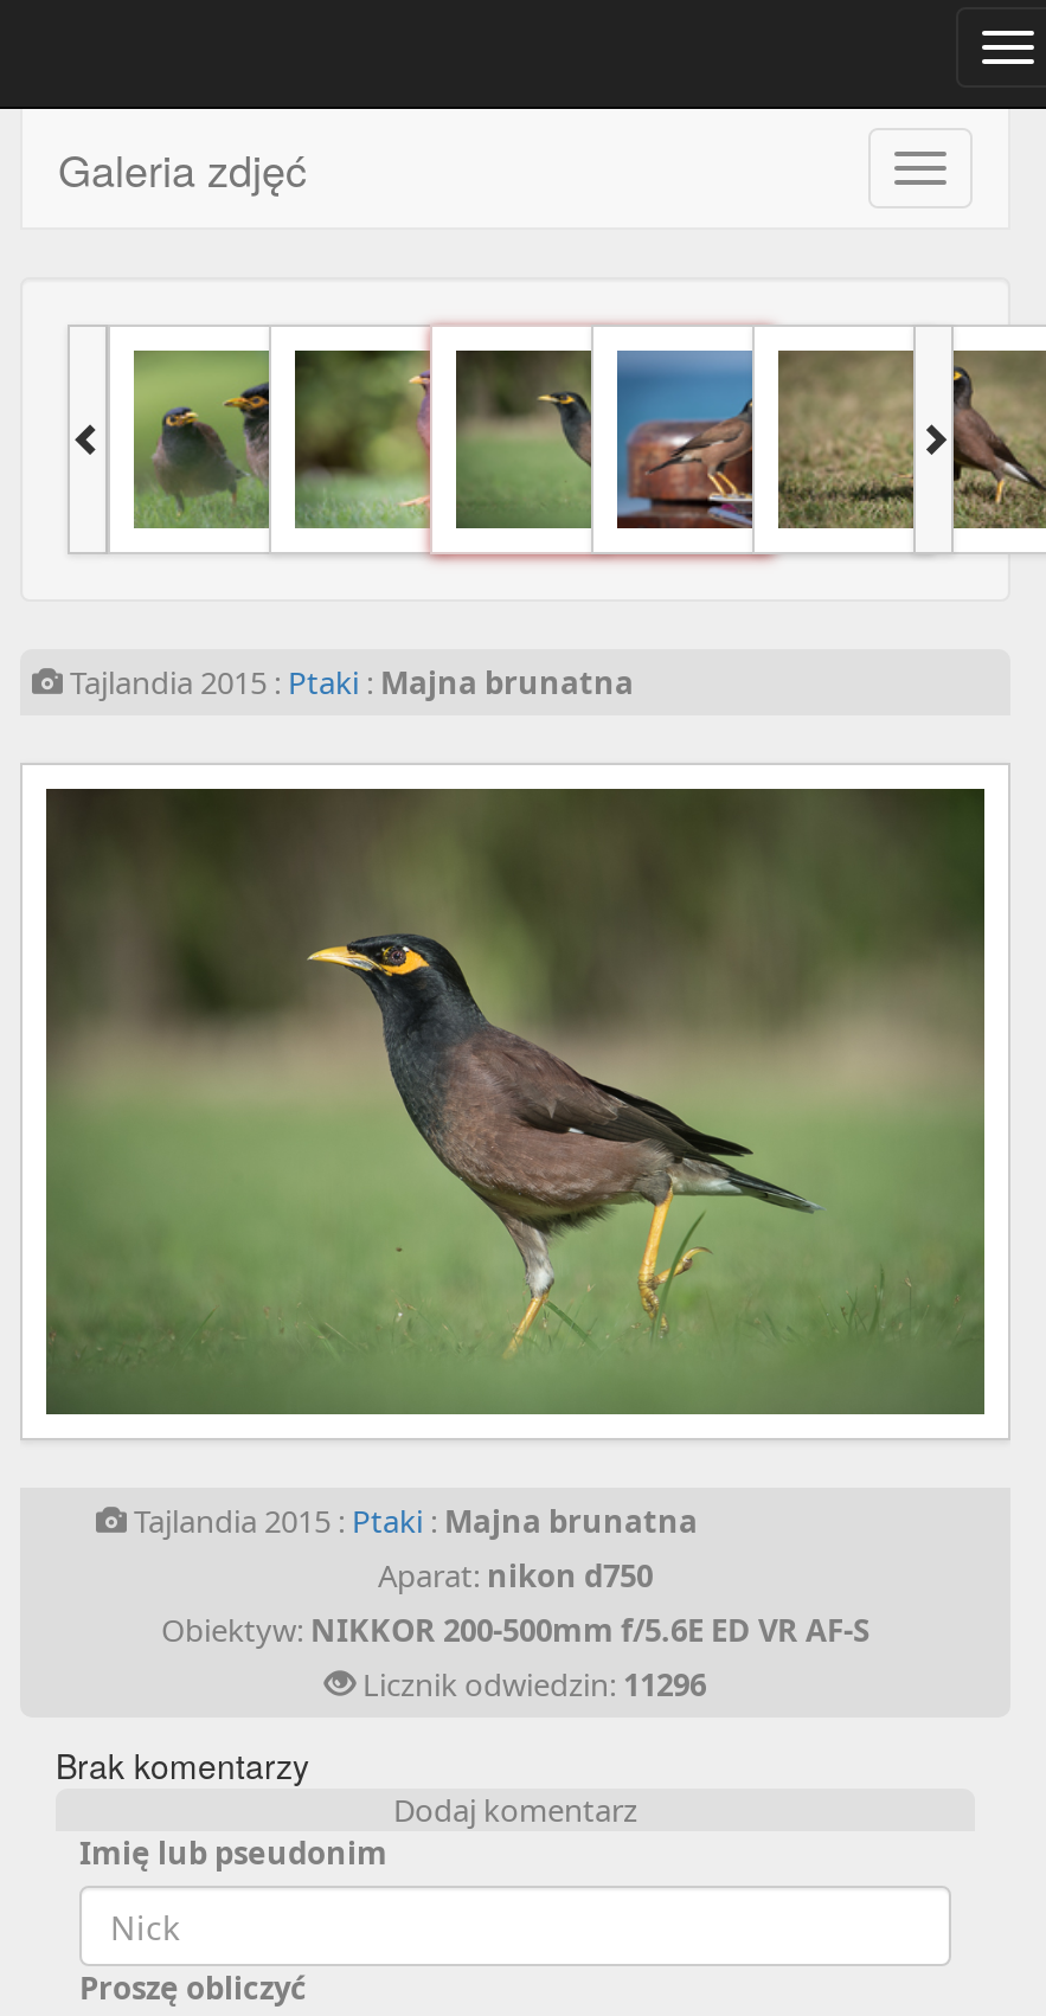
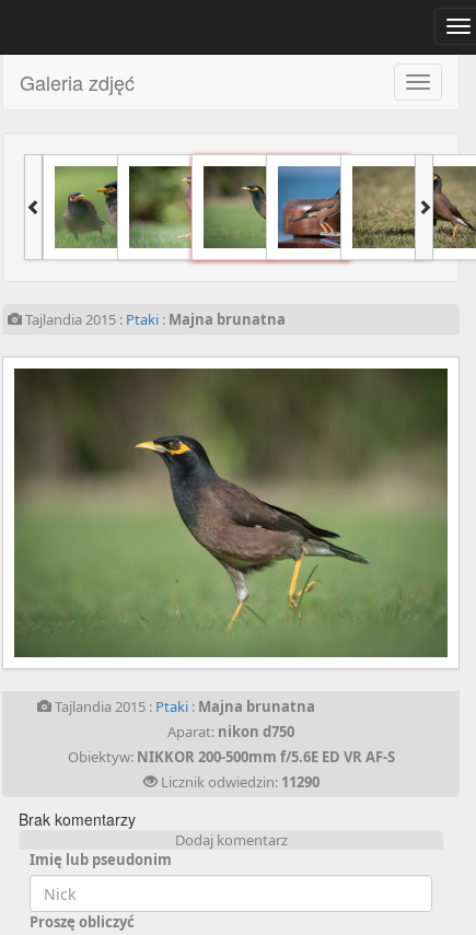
[355,1664,706,1707] Licznik odwiedzin: 11296 -> [157,772,319,792] Licznik odwiedzin: 11290

